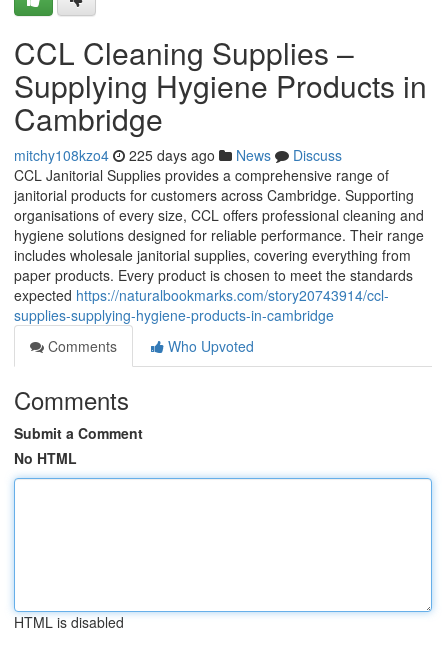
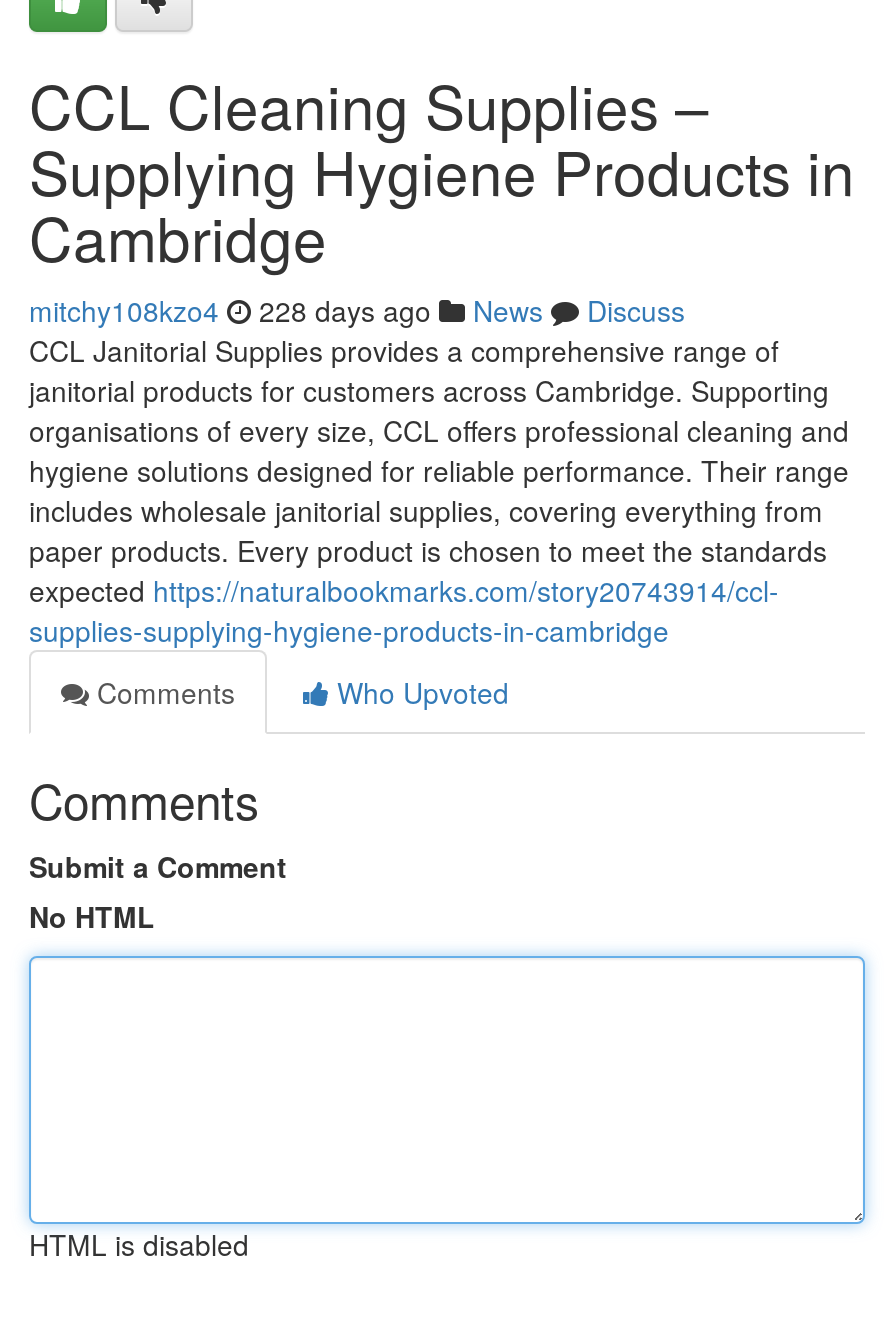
[14,145,342,165] mitchy108kzo4 225 days ago News Discuss -> [29,290,685,330] mitchy108kzo4 228 days ago News Discuss

